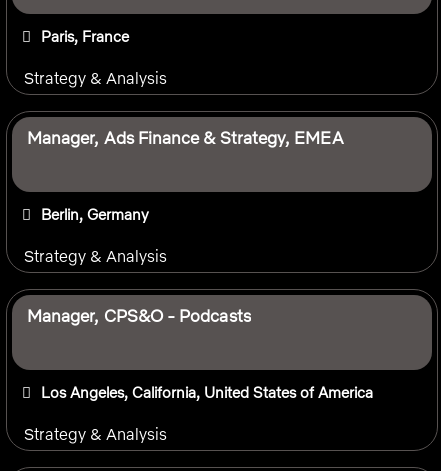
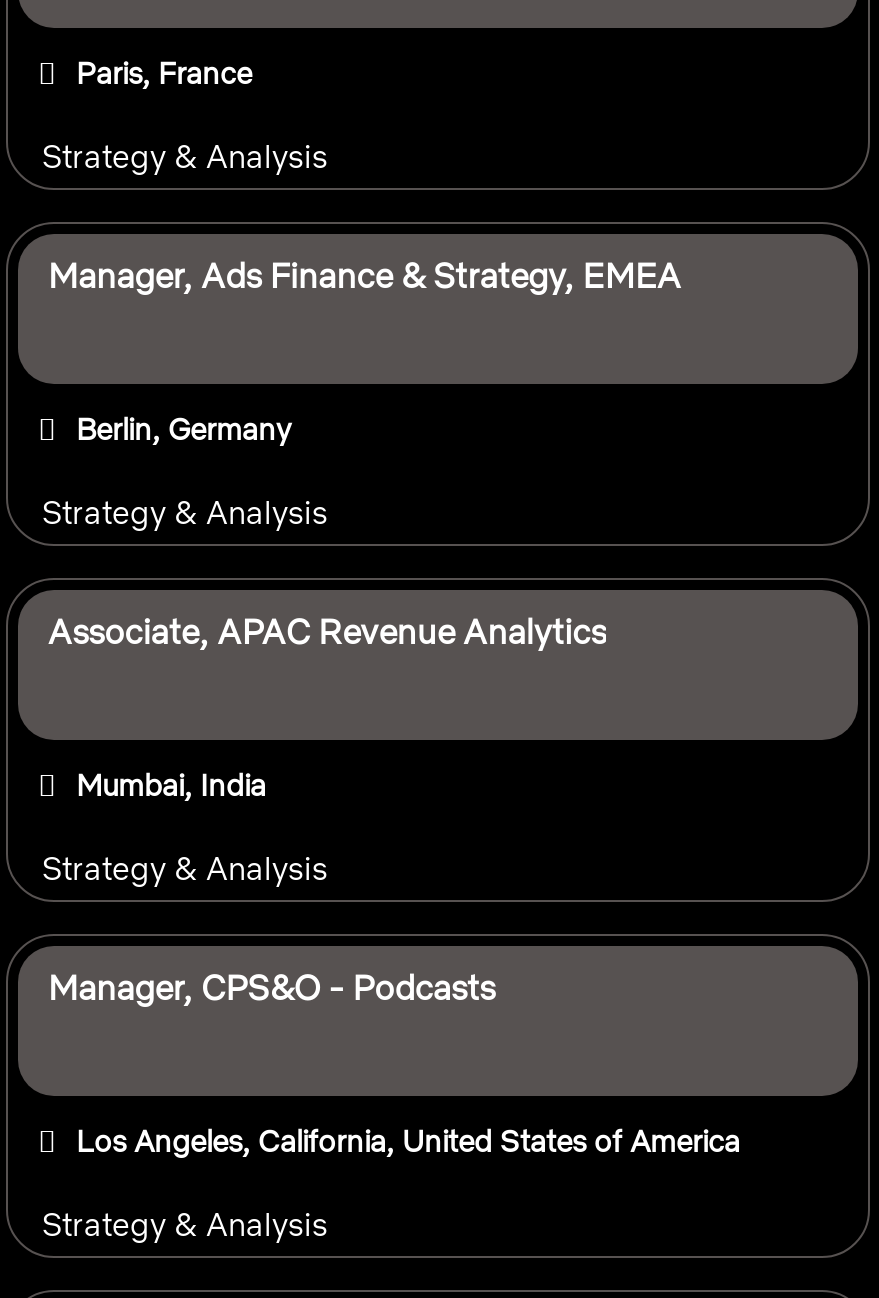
none -> [42,766,328,888] Mumbai, India | Strategy & Analysis
none -> [48,610,607,652] Associate, APAC Revenue Analytics

